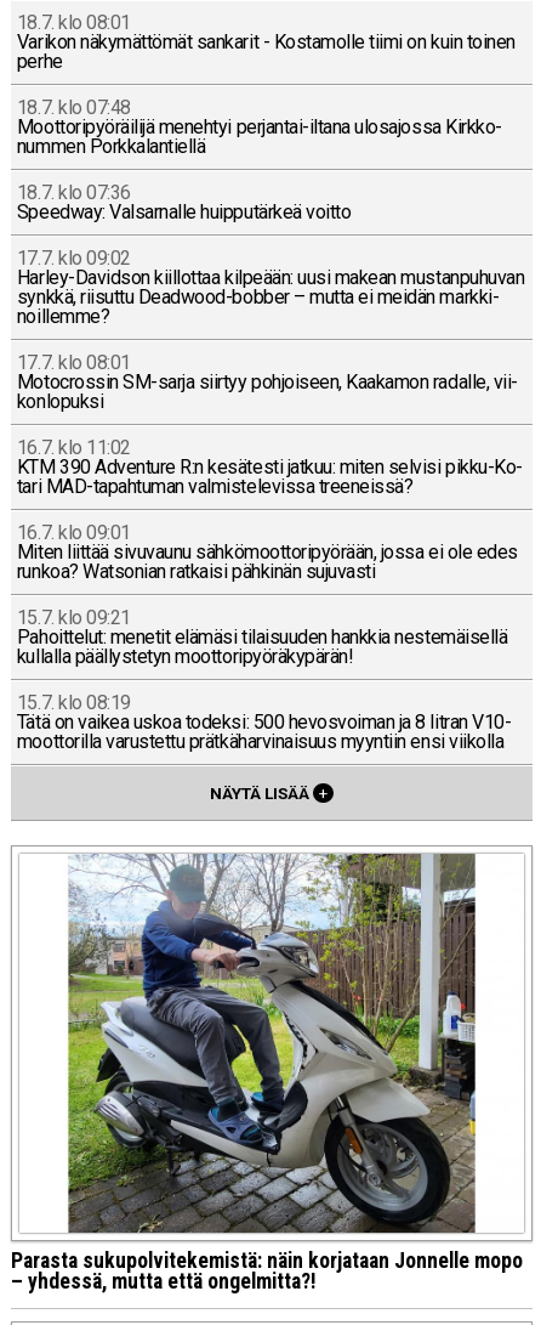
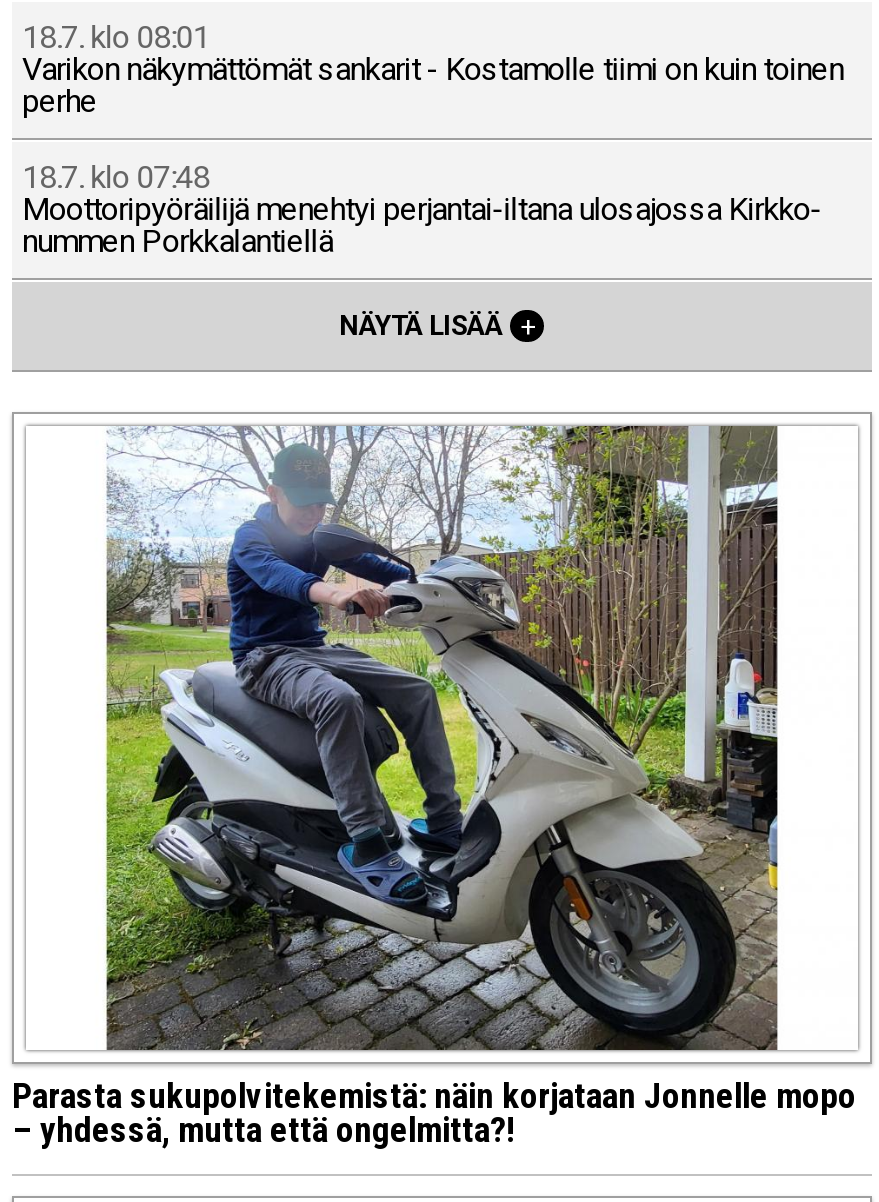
[17,181,524,753] 18.7. klo 07:36 | Speedway: Valsarnalle huipputärkeä voitto | 17.7. klo 09:02 | Harley-Davidson kiillottaa kilpeään: uusi makean mustanpuhuvan | synkkä, riisuttu Deadwood-bobber – mutta ei meidän markki | noillemme? | 17.7. klo 08:01 | Motocrossin SM-sarja siirtyy pohjoiseen, Kaakamon radalle, vii | konlopuksi | 16.7. klo 11:02 | KTM 390 Adventure R:n kesätesti jatkuu: miten selvisi pikku-Ko | tari MAD-tapahtuman valmistelevissa treeneissä? | 16.7. klo 09:01 | Miten liittää sivuvaunu sähkömoottoripyörään, jossa ei ole edes | runkoa? Watsonian ratkaisi pähkinän sujuvasti | 15.7. klo 09:21 | Pahoittelut: menetit elämäsi tilaisuuden hankkia nestemäisellä | kullalla päällystetyn moottoripyöräkypärän! | 15.7. klo 08:19 | Tätä on vaikea uskoa todeksi: 500 hevosvoiman ja 8 litran V10- | moottorilla varustettu prätkäharvinaisuus myyntiin ensi viikolla -> none

